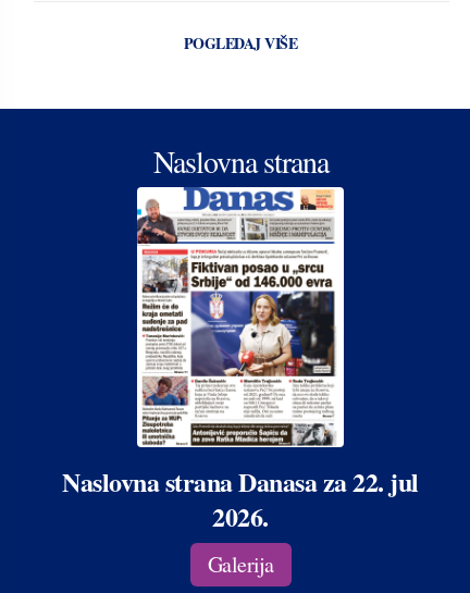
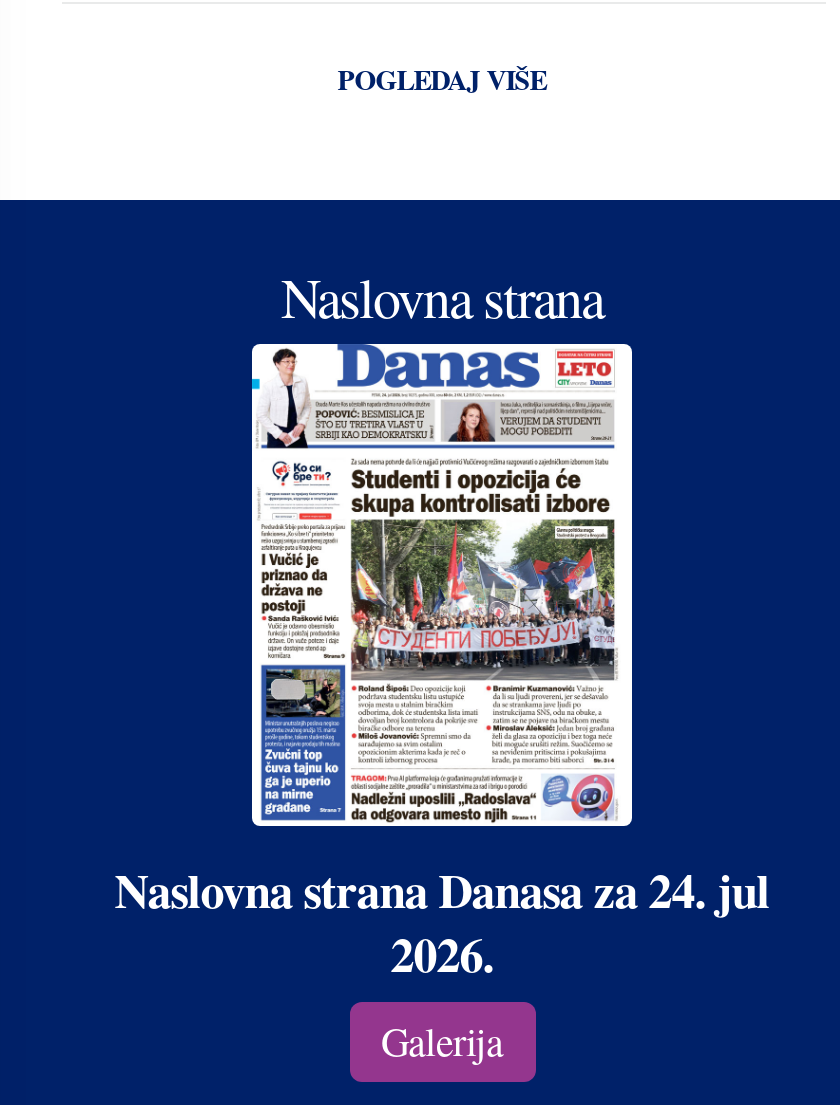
[62,188,419,501] [image] | Naslovna strana Danasa za 22. jul -> [114,346,770,923] [image] | Naslovna strana Danasa za 24. jul

